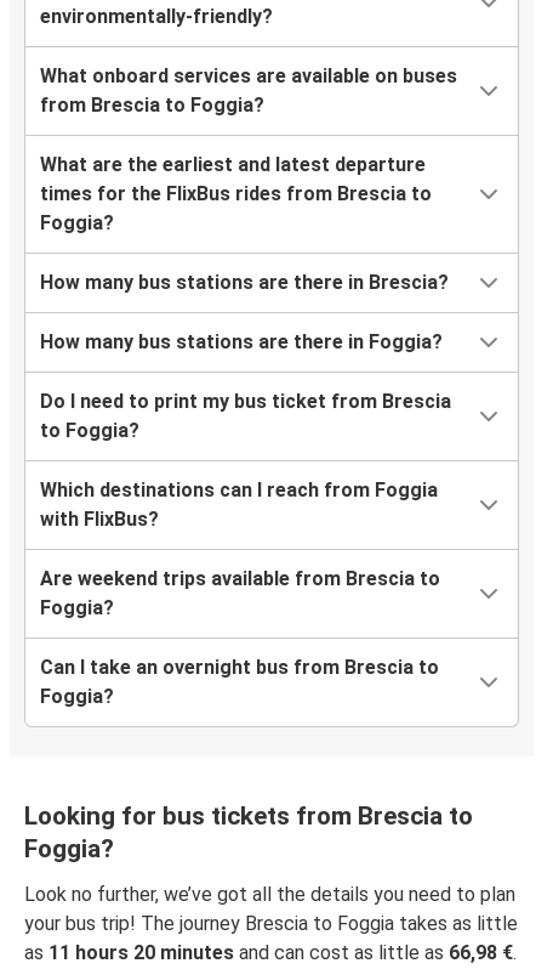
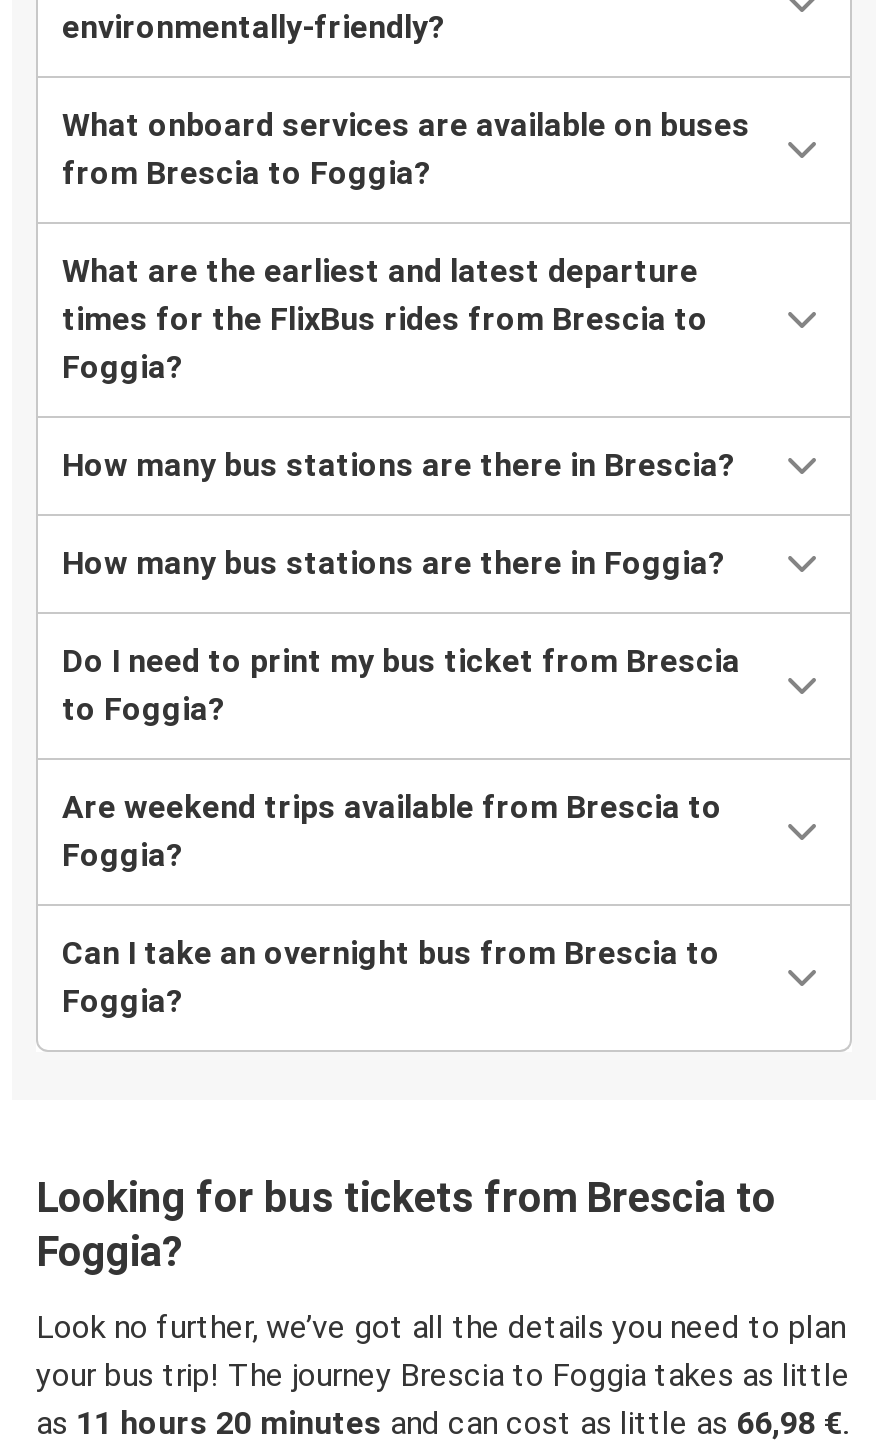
[40,479,438,531] Which destinations can I reach from Foggia | with FlixBus? -> none

